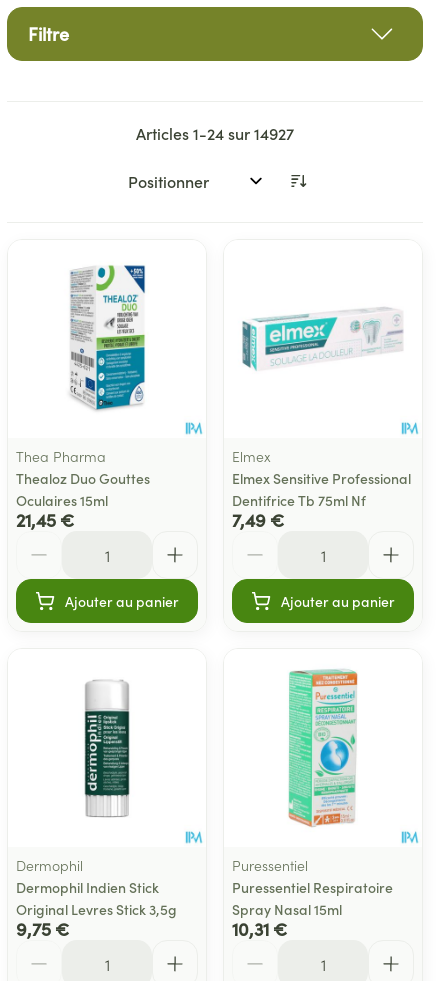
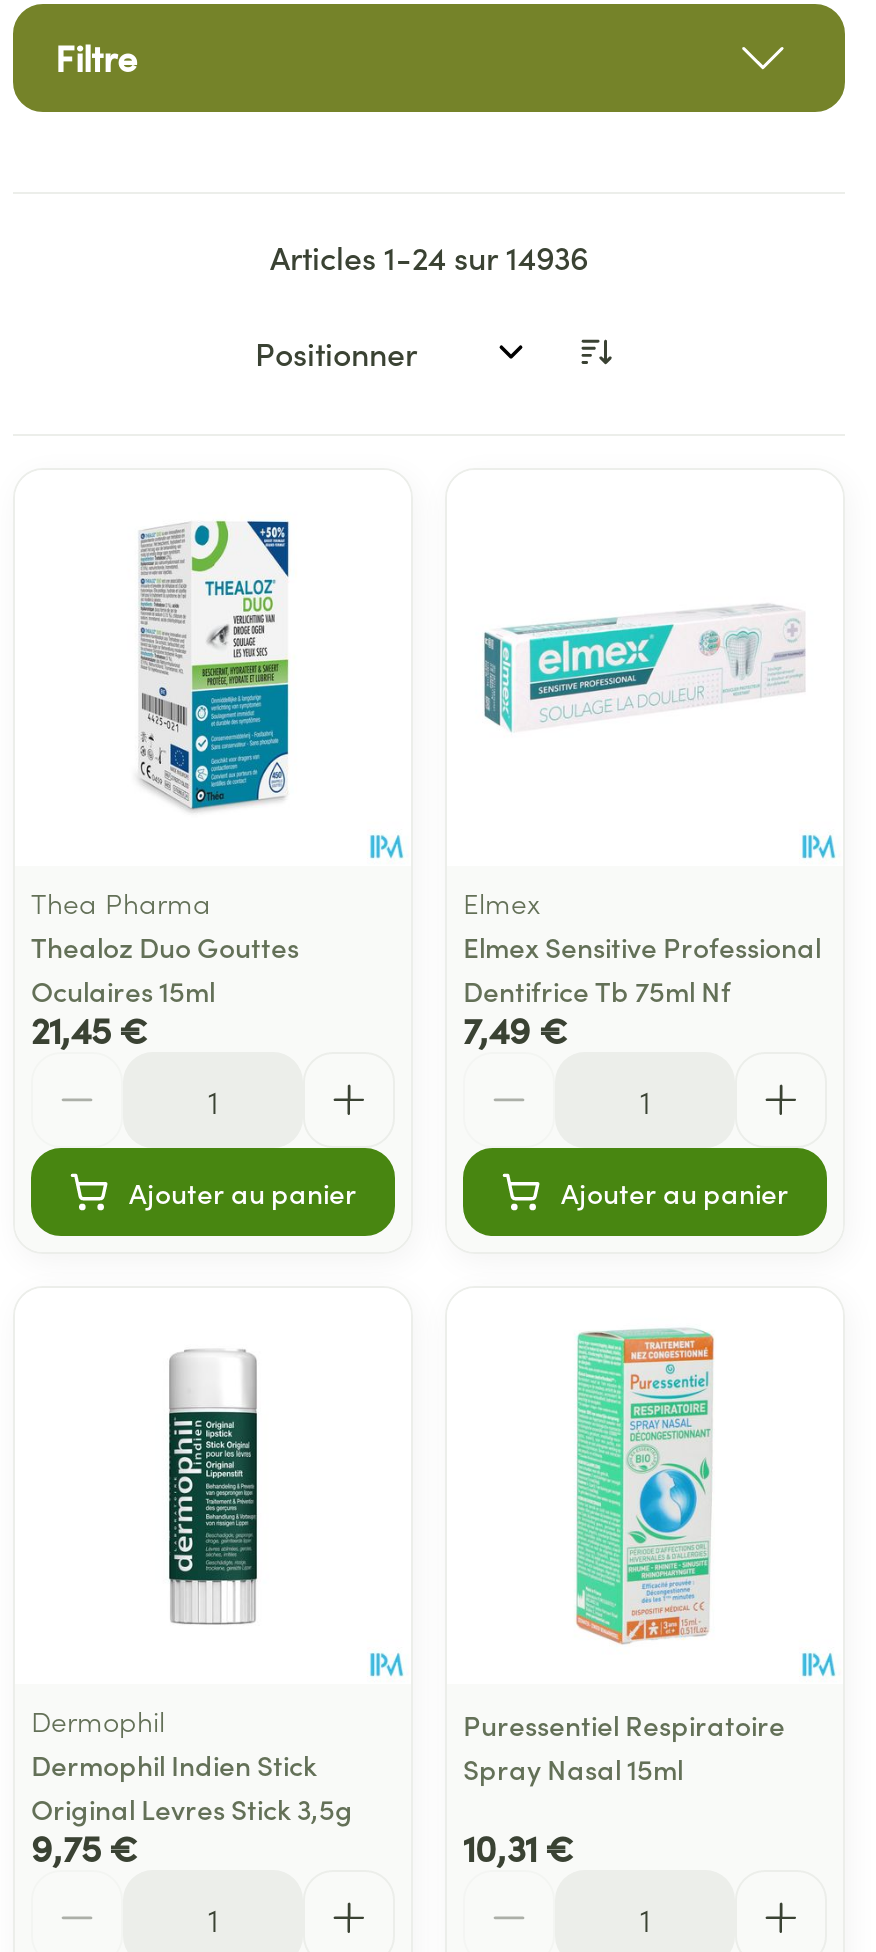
[136,121,294,143] Articles 1-24 sur 14927 -> [270,233,588,277] Articles 1-24 sur 14936
[232,854,308,874] Puressentiel -> none
moved [232,876,393,918] -> [463,1703,785,1787]: Puressentiel Respiratoire | Spray Nasal 15ml

